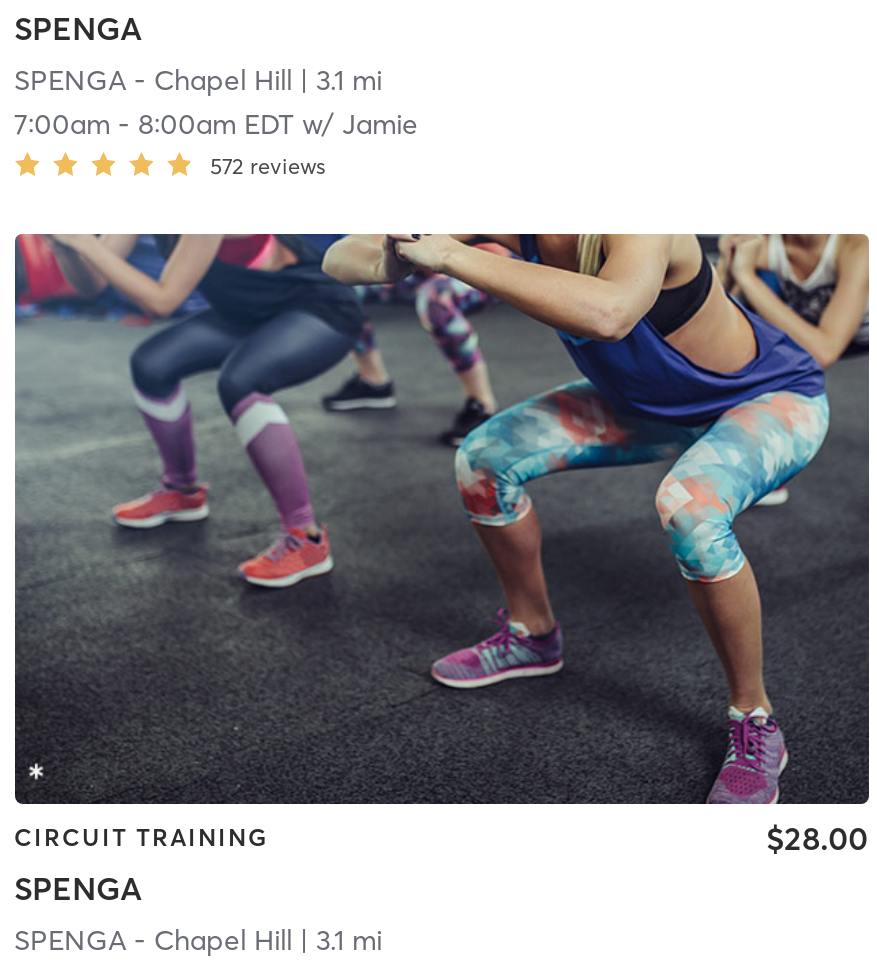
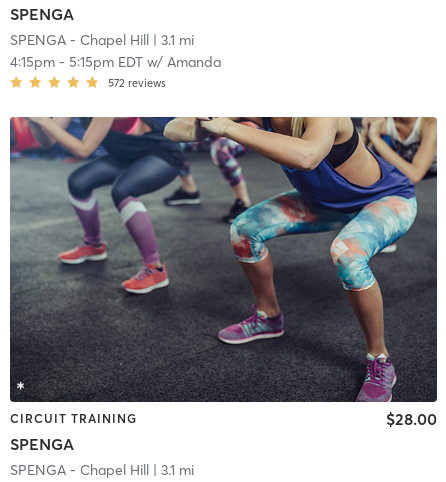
[14,106,418,142] 7:00am - 8:00am EDT w/ Jamie -> [9,53,220,71] 4:15pm - 5:15pm EDT w/ Amanda

